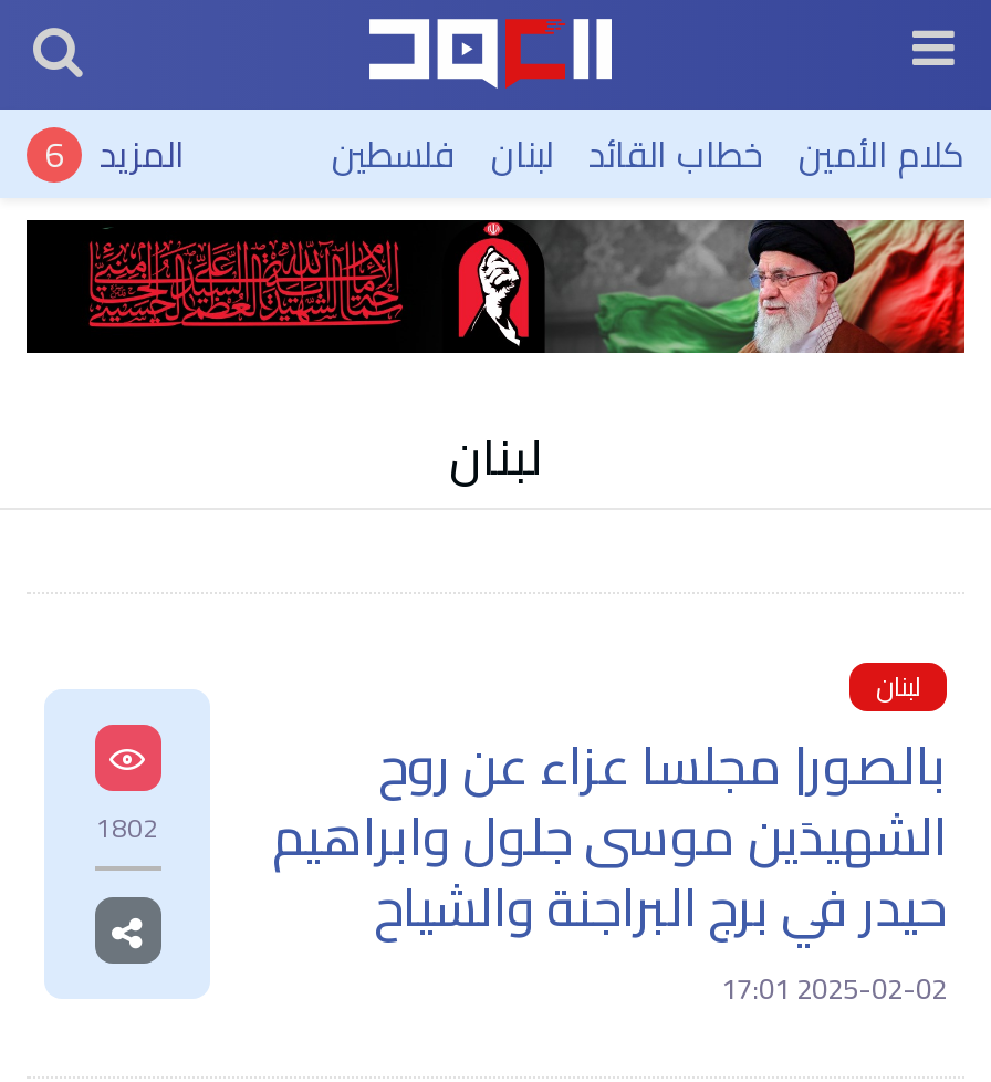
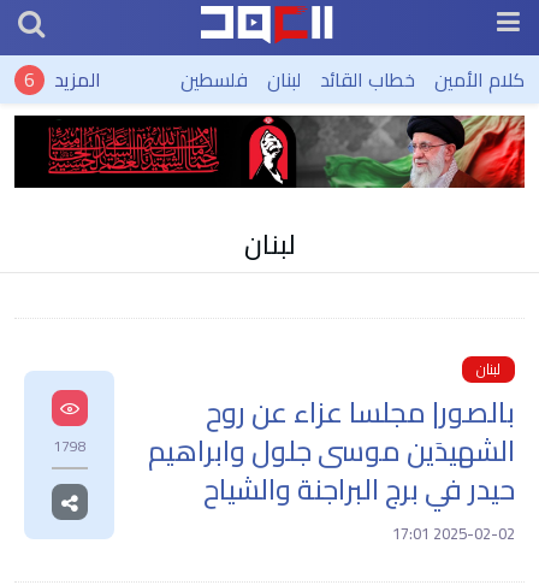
[96,802,158,853] 1802 -> [52,432,86,460] 1798

